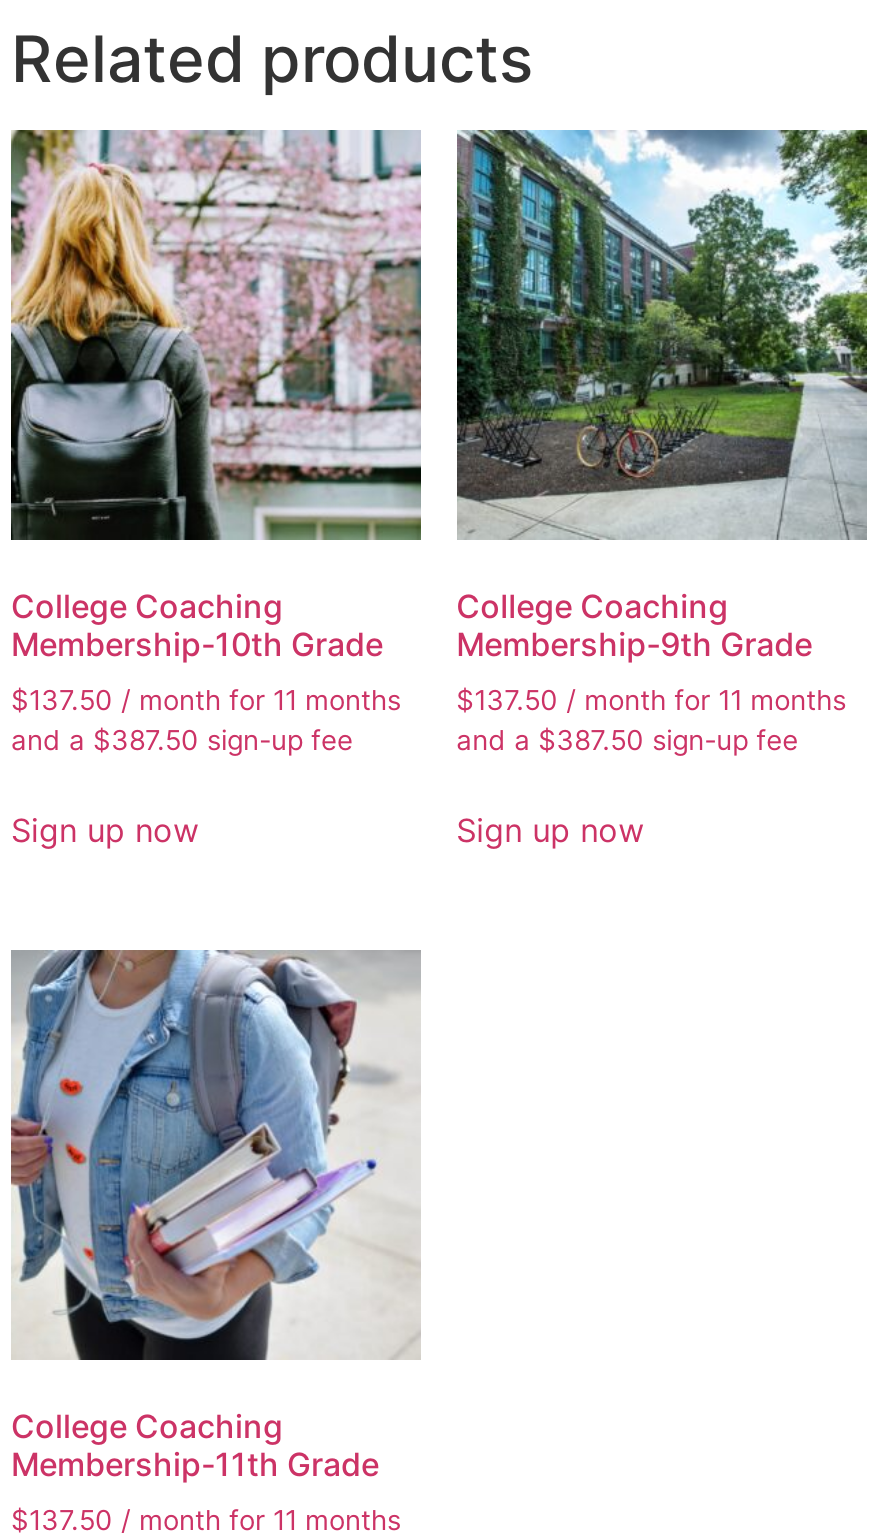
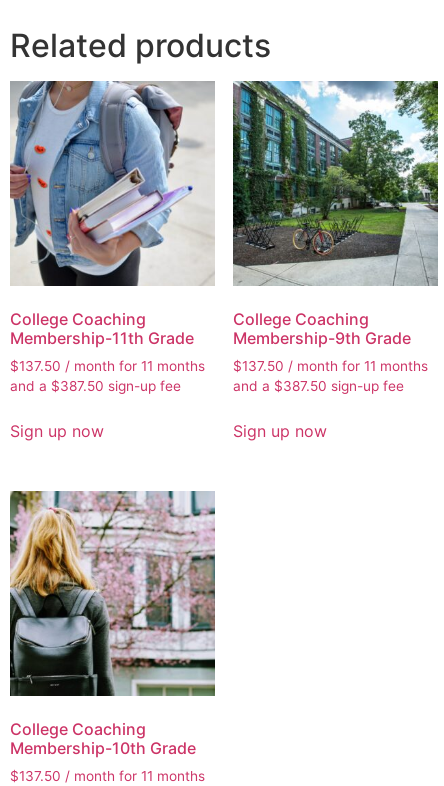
moved [9,128,423,542] -> [9,490,216,697]: [image]
moved [11,624,383,664] -> [10,738,196,758]: Membership-10th Grade
moved [9,948,421,1360] -> [9,80,215,286]: [image]
moved [11,1444,379,1484] -> [10,328,194,348]: Membership-11th Grade

